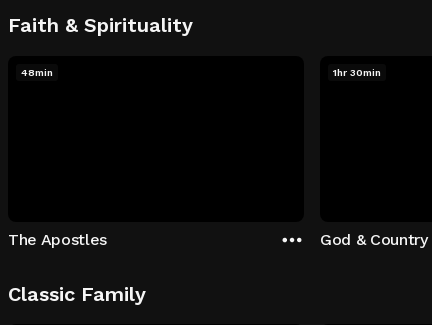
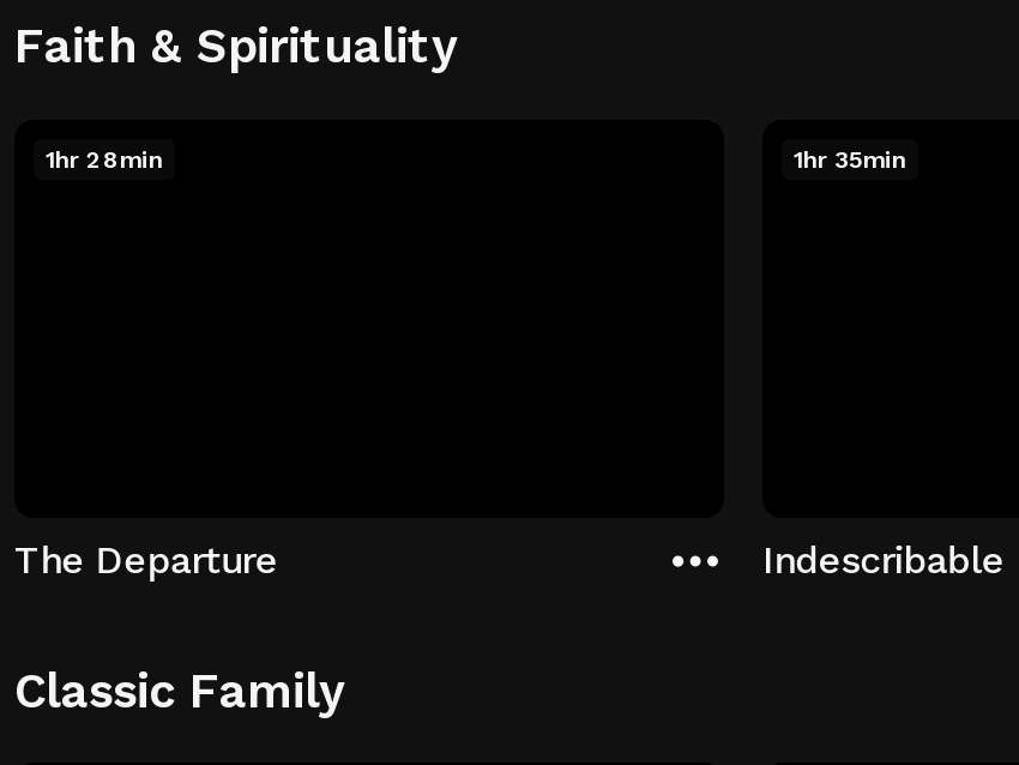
[21,66,53,77] 48min -> [46,145,163,171] 1hr 28min
[333,66,381,77] 1hr 30min -> [794,145,906,171] 1hr 35min
[8,230,107,249] The Apostles -> [14,537,278,583] The Departure
[320,230,428,249] God & Country -> [762,537,1004,583] Indescribable

